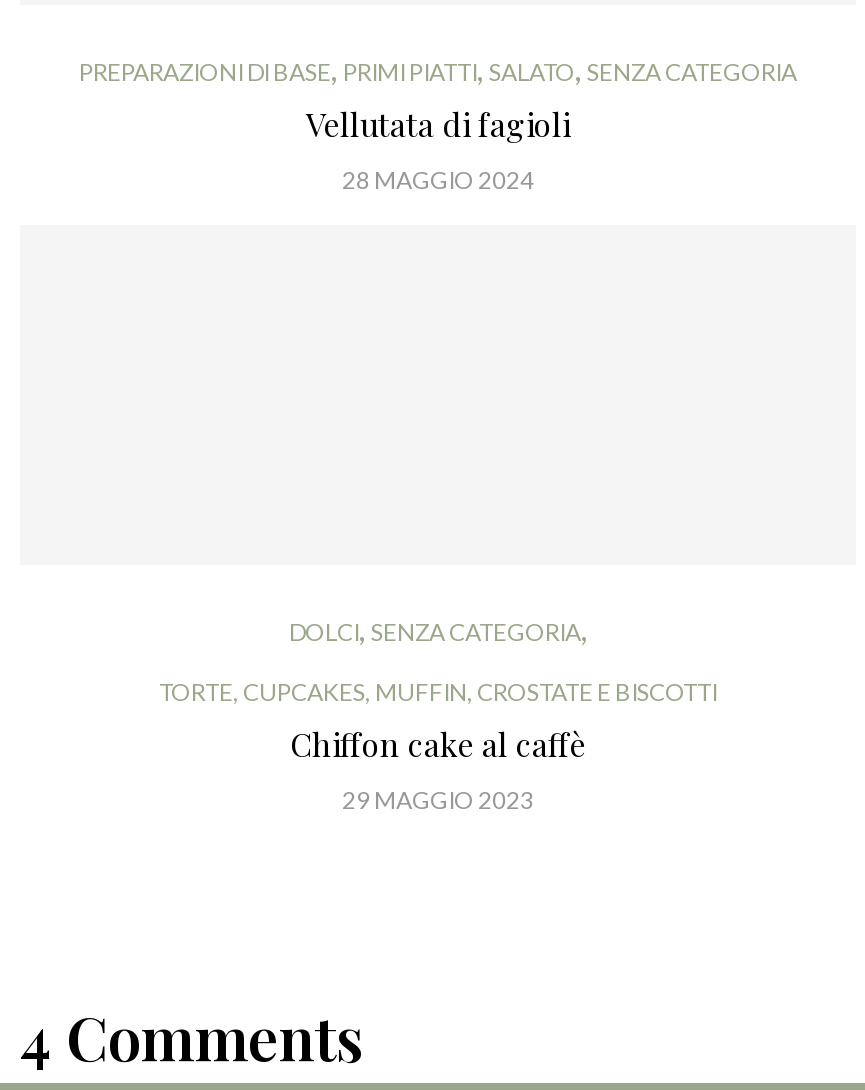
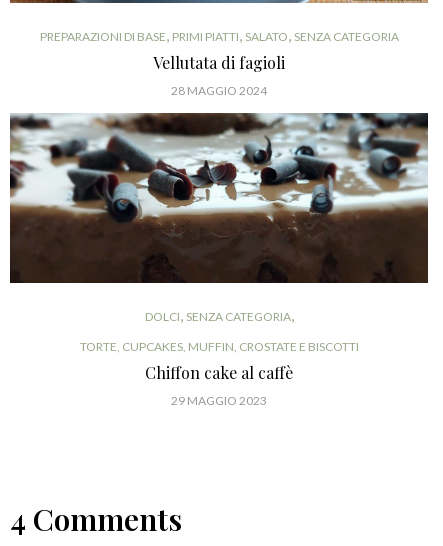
none -> [9,112,429,284] [image]

